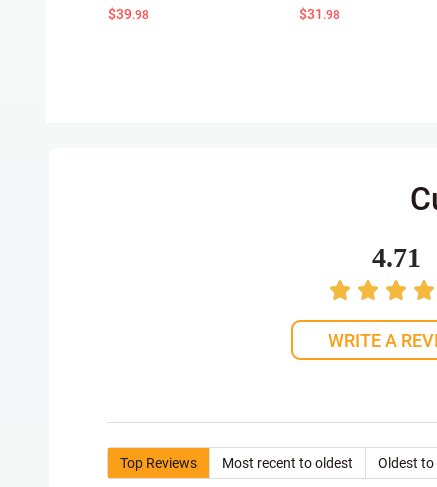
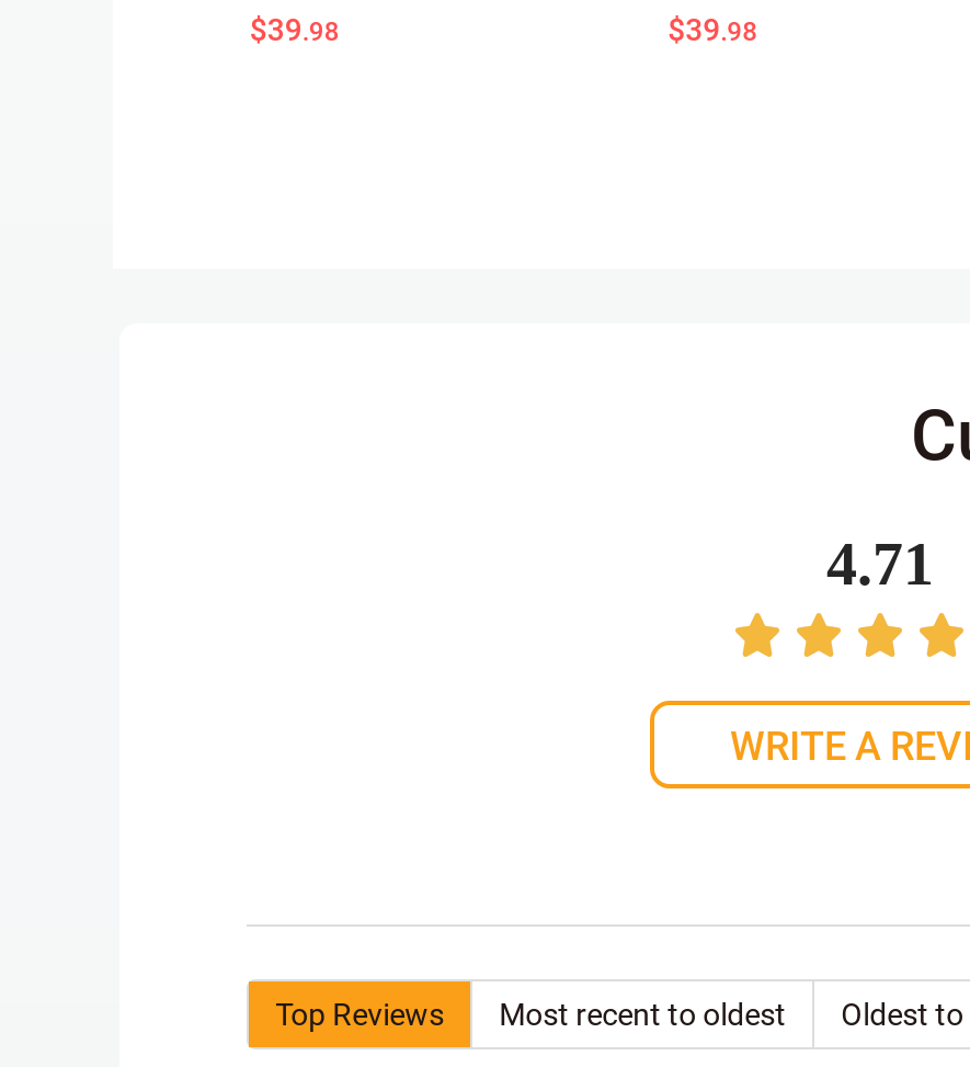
[299,6,340,22] $31.98 -> [668,12,758,47] $39.98

